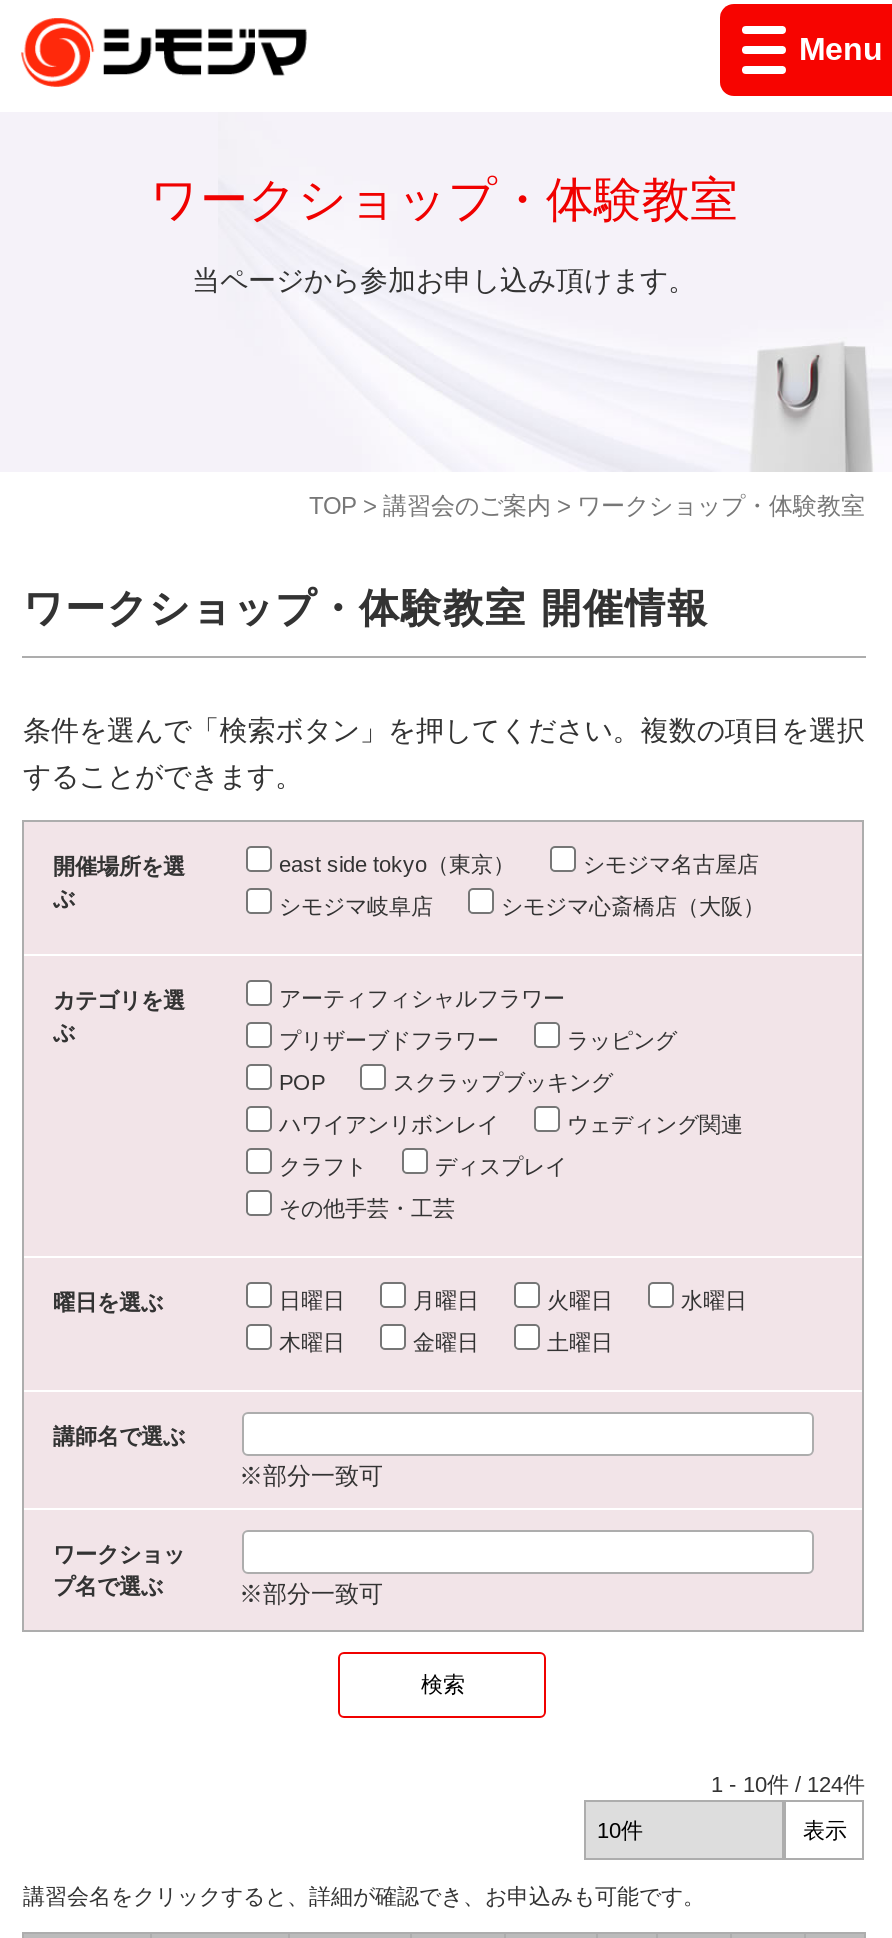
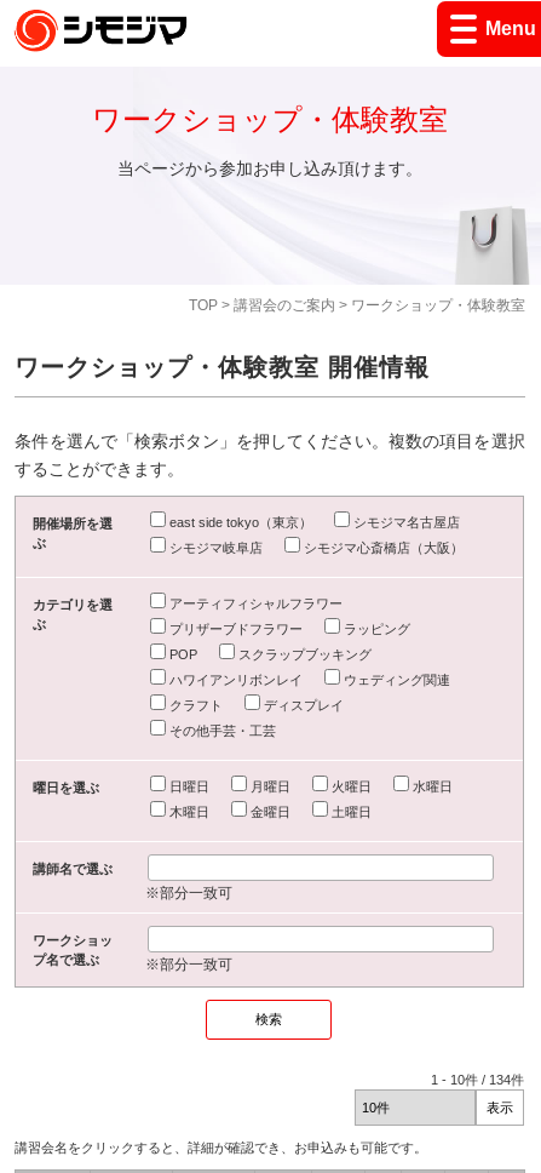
[711,1772,865,1796] 1 - 10件 / 124件 -> [431,1072,525,1087] 1 - 10件 / 134件

